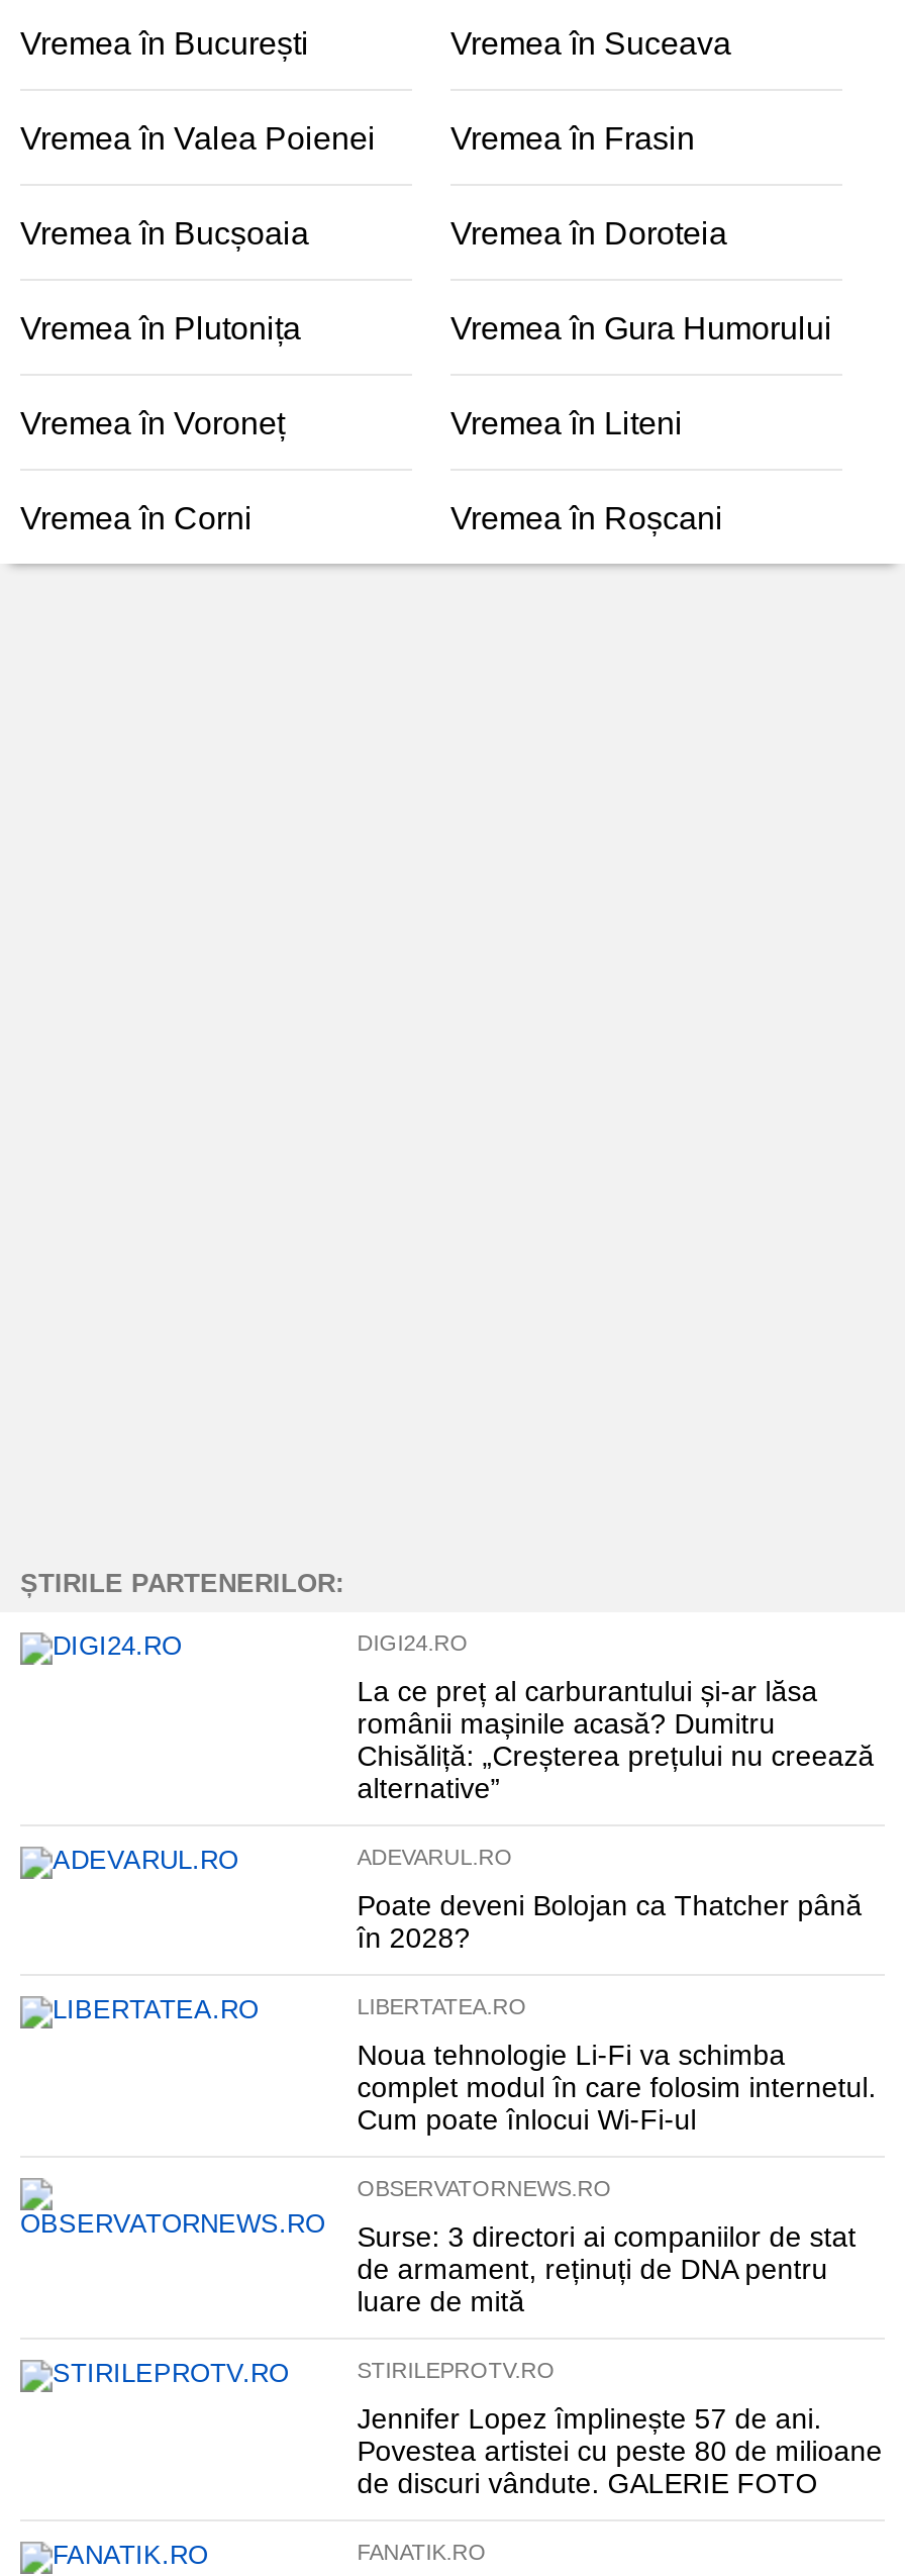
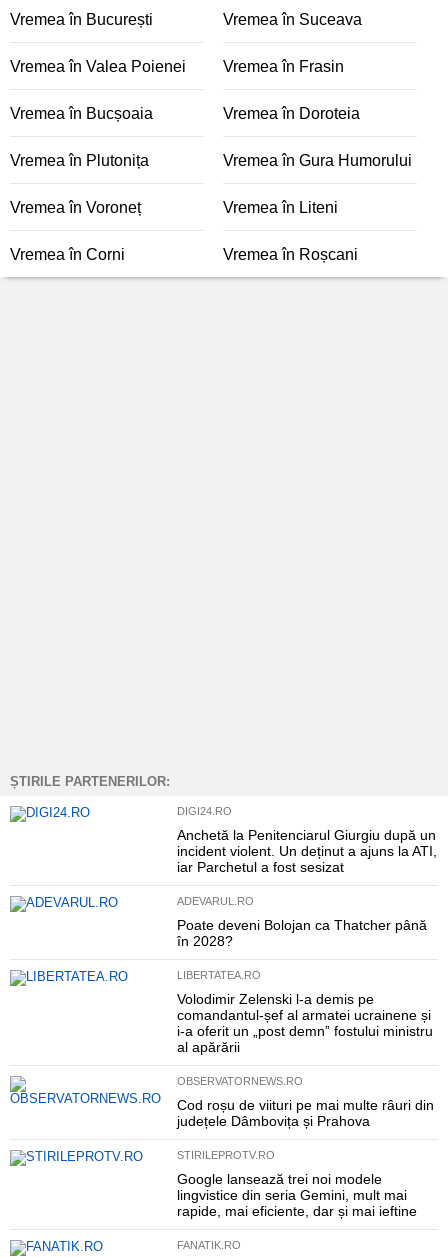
[357,1675,874,1804] La ce preț al carburantului și-ar lăsa | românii mașinile acasă? Dumitru | Chisăliță: „Creșterea prețului nu creează | alternative” -> [177,827,437,875] Anchetă la Penitenciarul Giurgiu după un | incident violent. Un deținut a ajuns la ATI, | iar Parchetul a fost sesizat
[357,2039,876,2136] Noua tehnologie Li-Fi va schimba | complet modul în care folosim internetul. | Cum poate înlocui Wi-Fi-ul -> [177,991,433,1055] Volodimir Zelenski l-a demis pe | comandantul-șef al armatei ucrainene și | i-a oferit un „post demn” fostului ministru | al apărării
[357,2220,856,2317] Surse: 3 directori ai companiilor de stat | de armament, reținuți de DNA pentru | luare de mită -> [177,1097,434,1129] Cod roșu de viituri pe mai multe râuri din | județele Dâmbovița și Prahova
[357,2402,882,2499] Jennifer Lopez împlinește 57 de ani. | Povestea artistei cu peste 80 de milioane | de discuri vândute. GALERIE FOTO -> [177,1171,417,1219] Google lansează trei noi modele | lingvistice din seria Gemini, mult mai | rapide, mai eficiente, dar și mai ieftine

